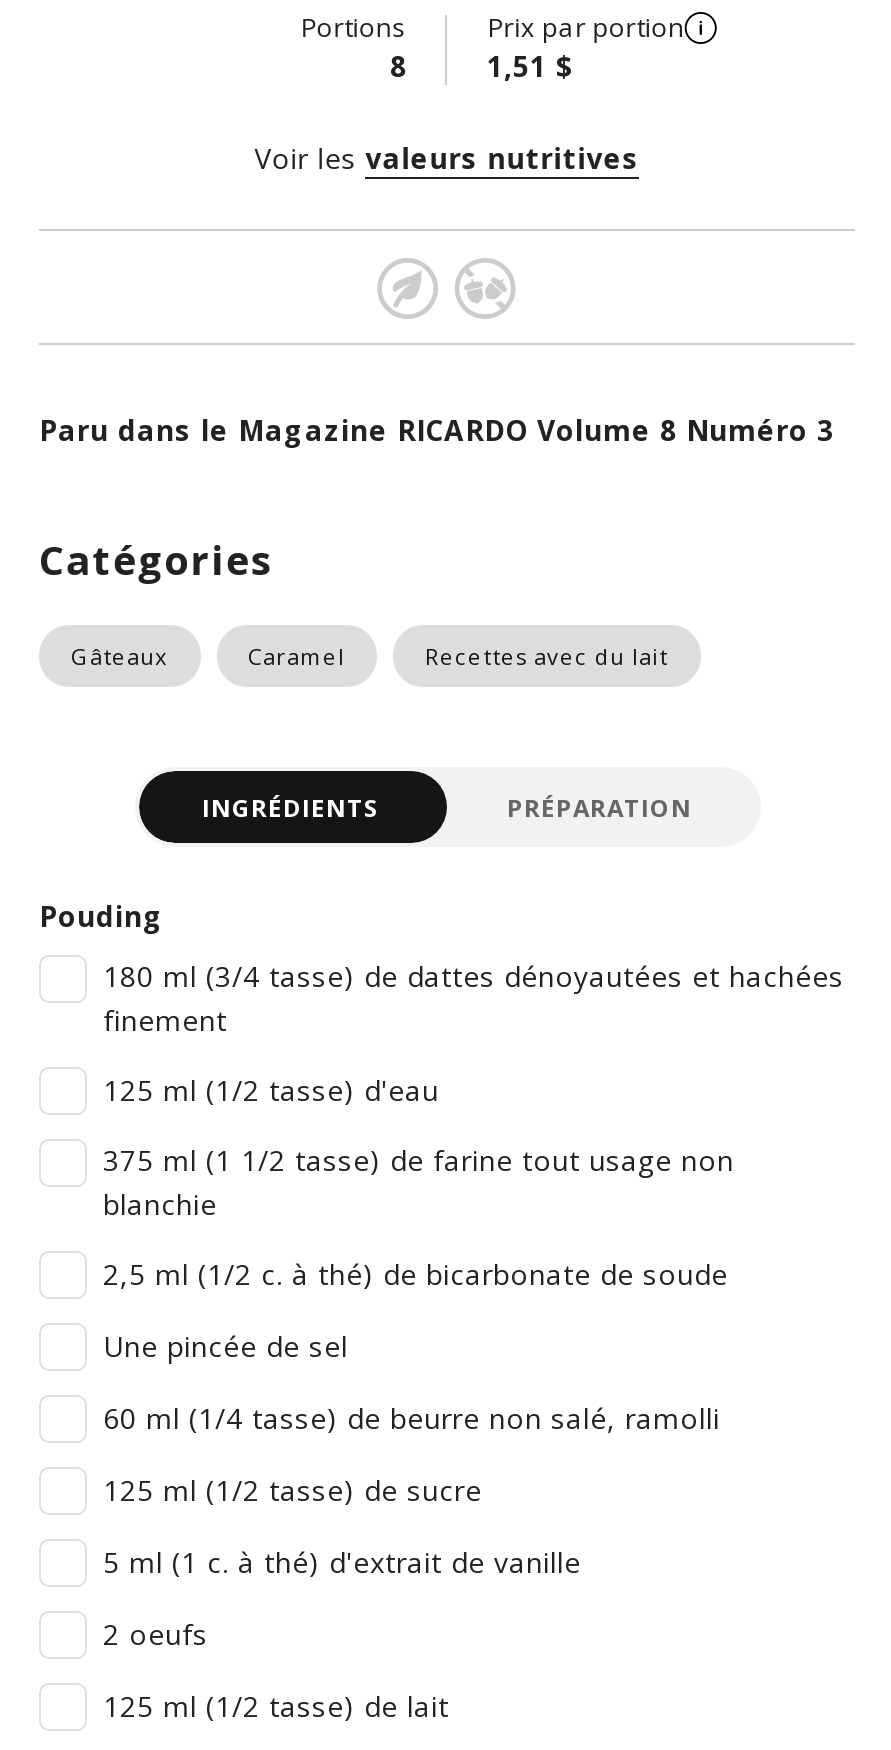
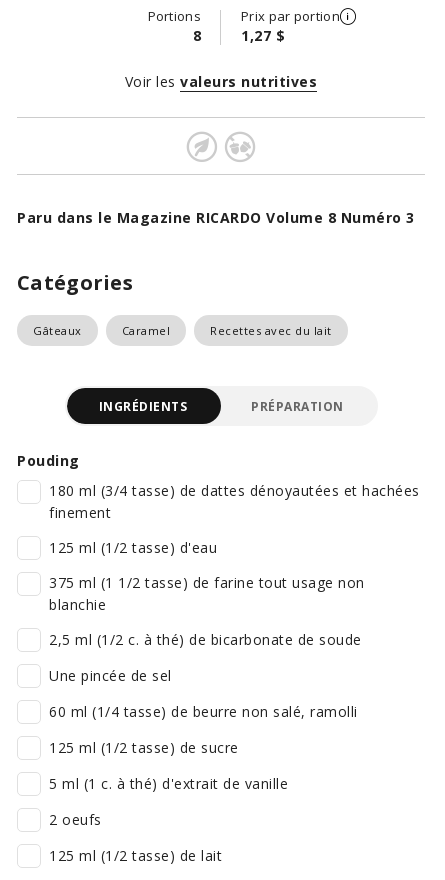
[487,47,575,85] 1,51 $ -> [241,26,285,45] 1,27 $

